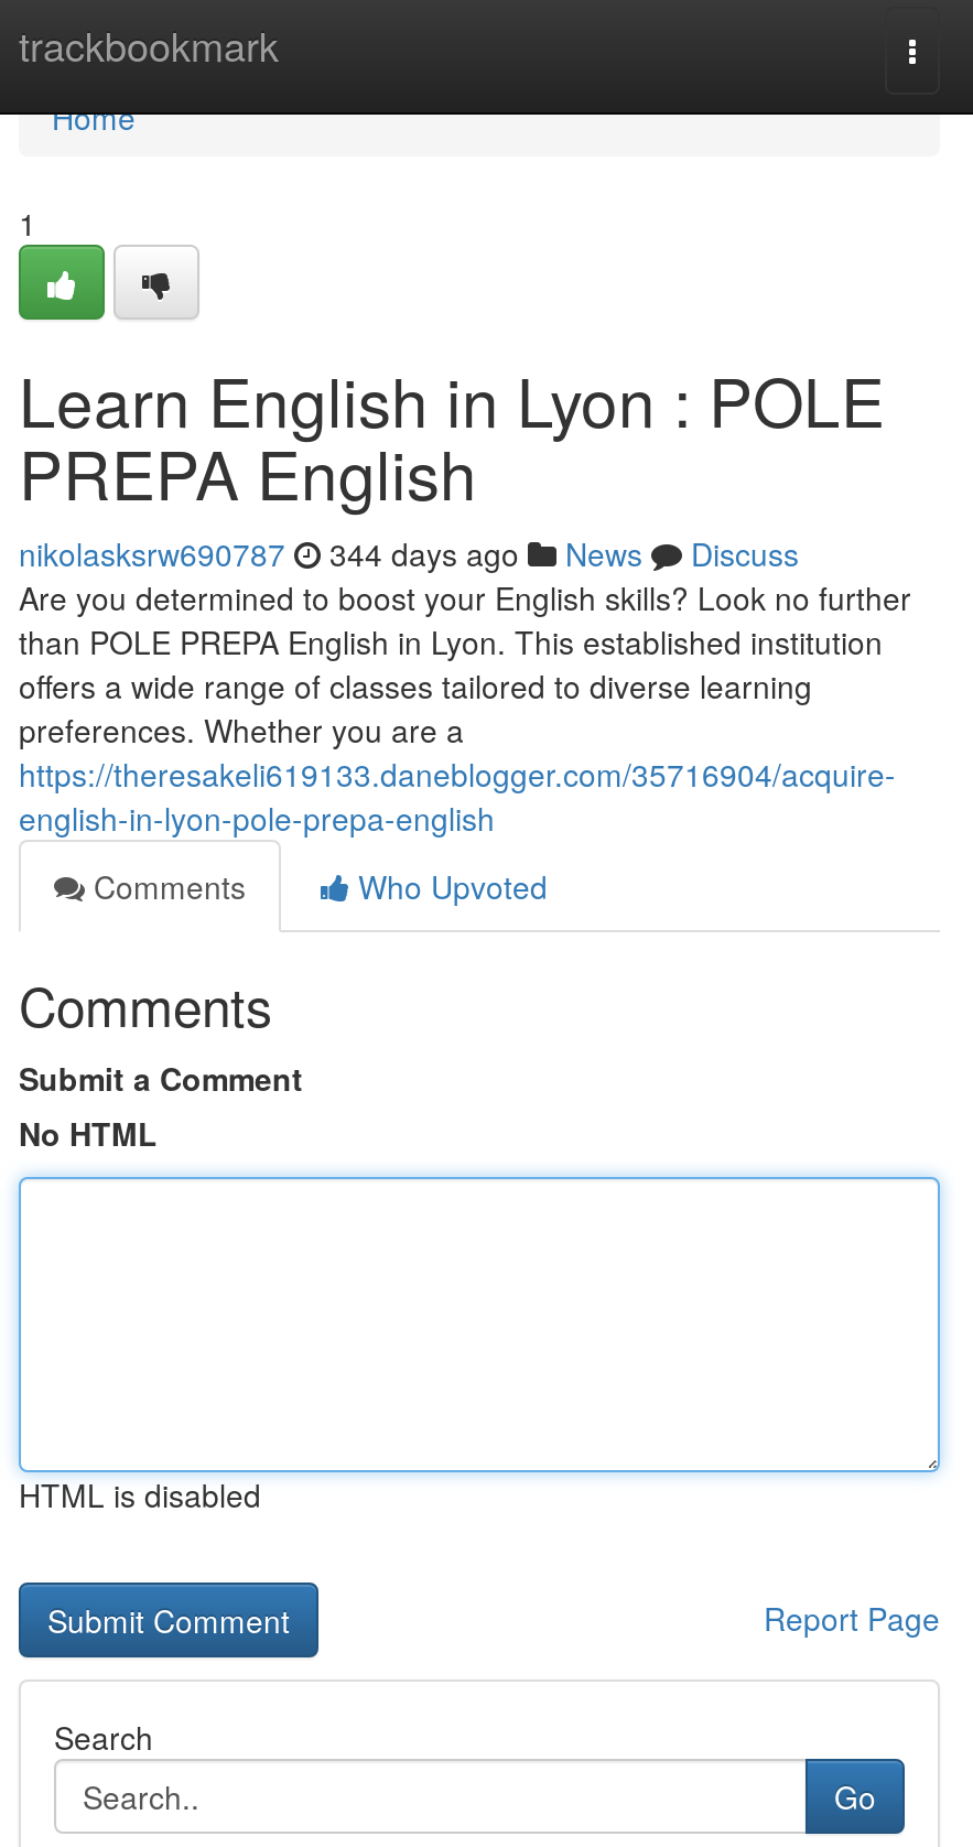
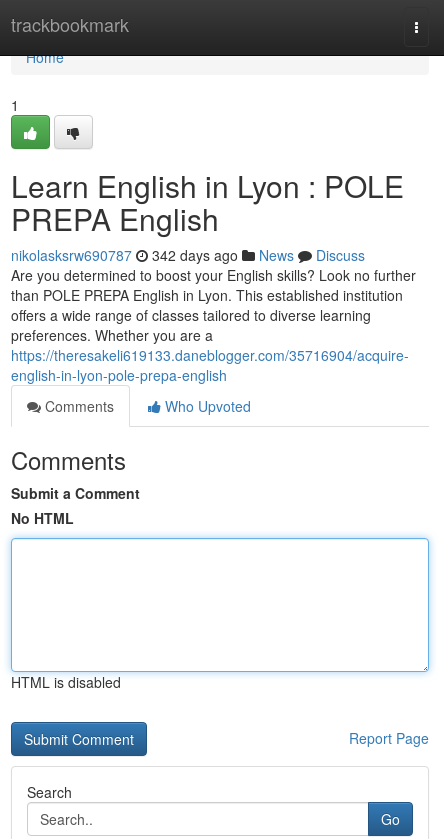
[19,531,799,575] nikolasksrw690787 344 days ago News Discuss -> [11,245,365,265] nikolasksrw690787 342 days ago News Discuss

